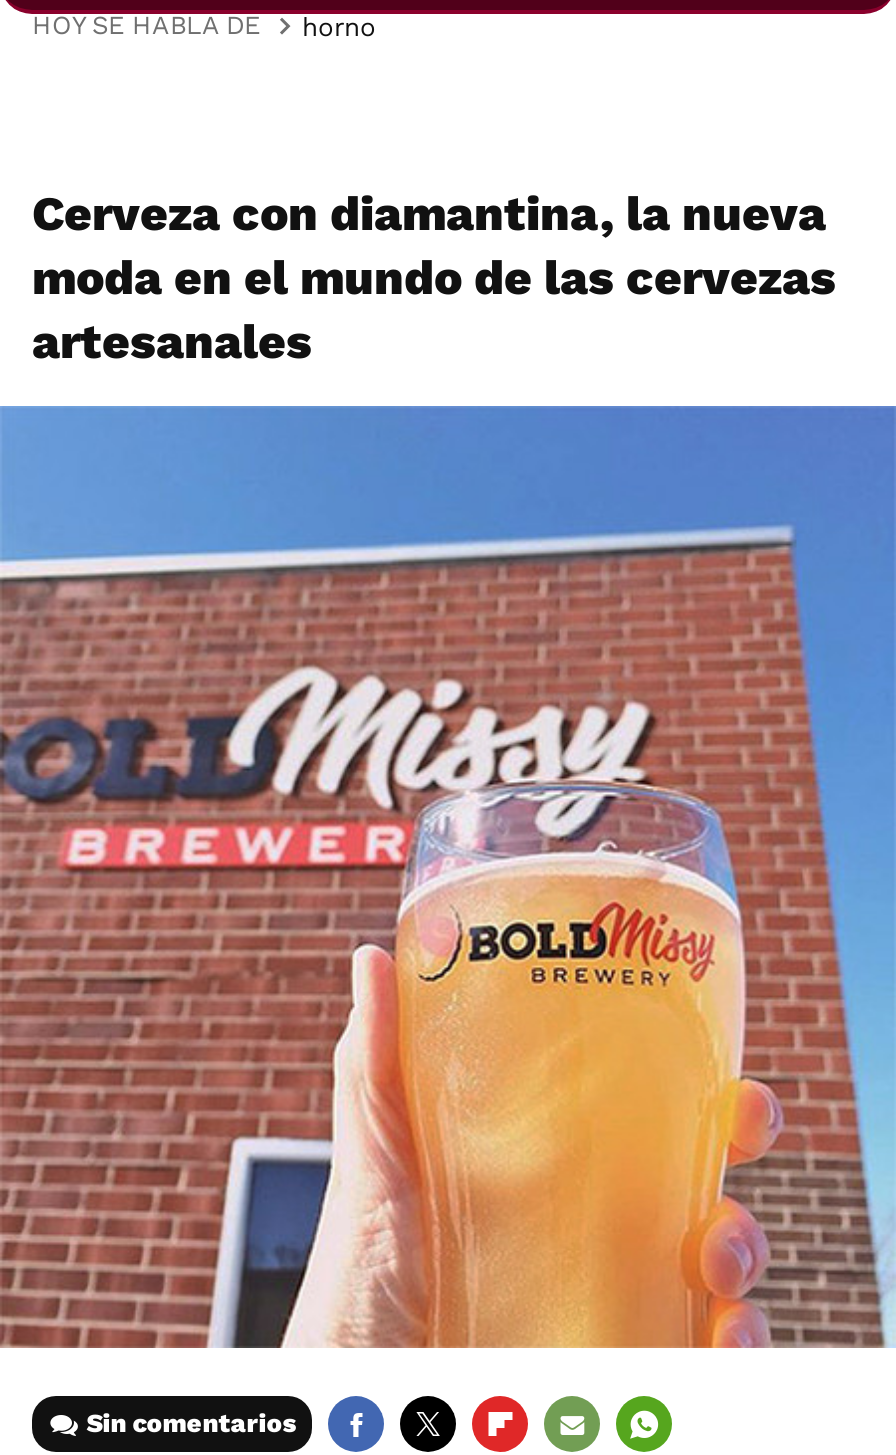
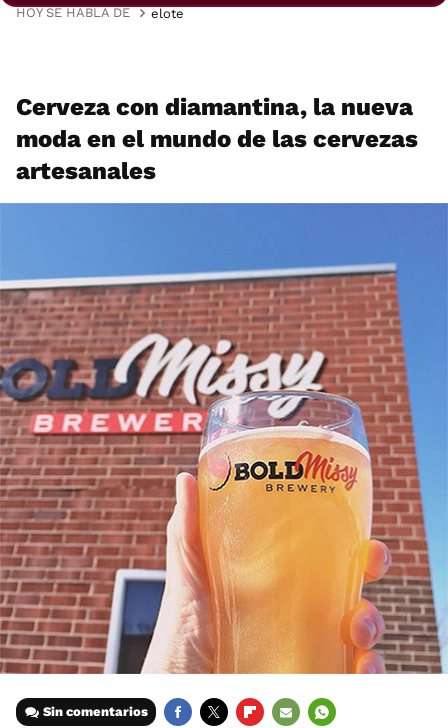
[302,11,376,41] horno -> [151,5,184,20] elote

